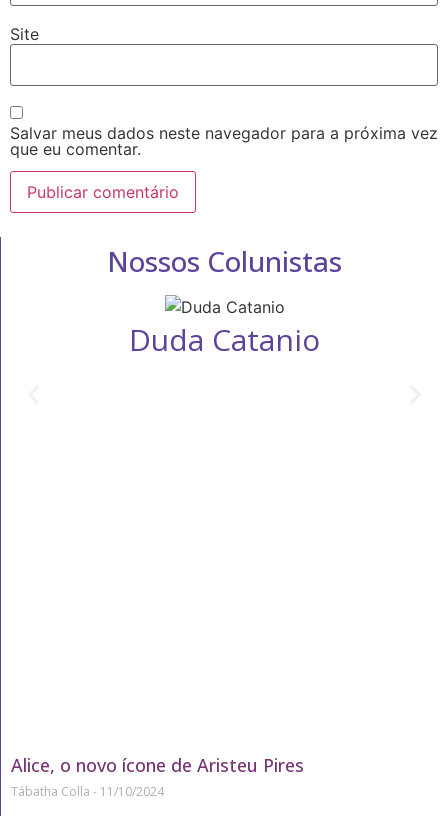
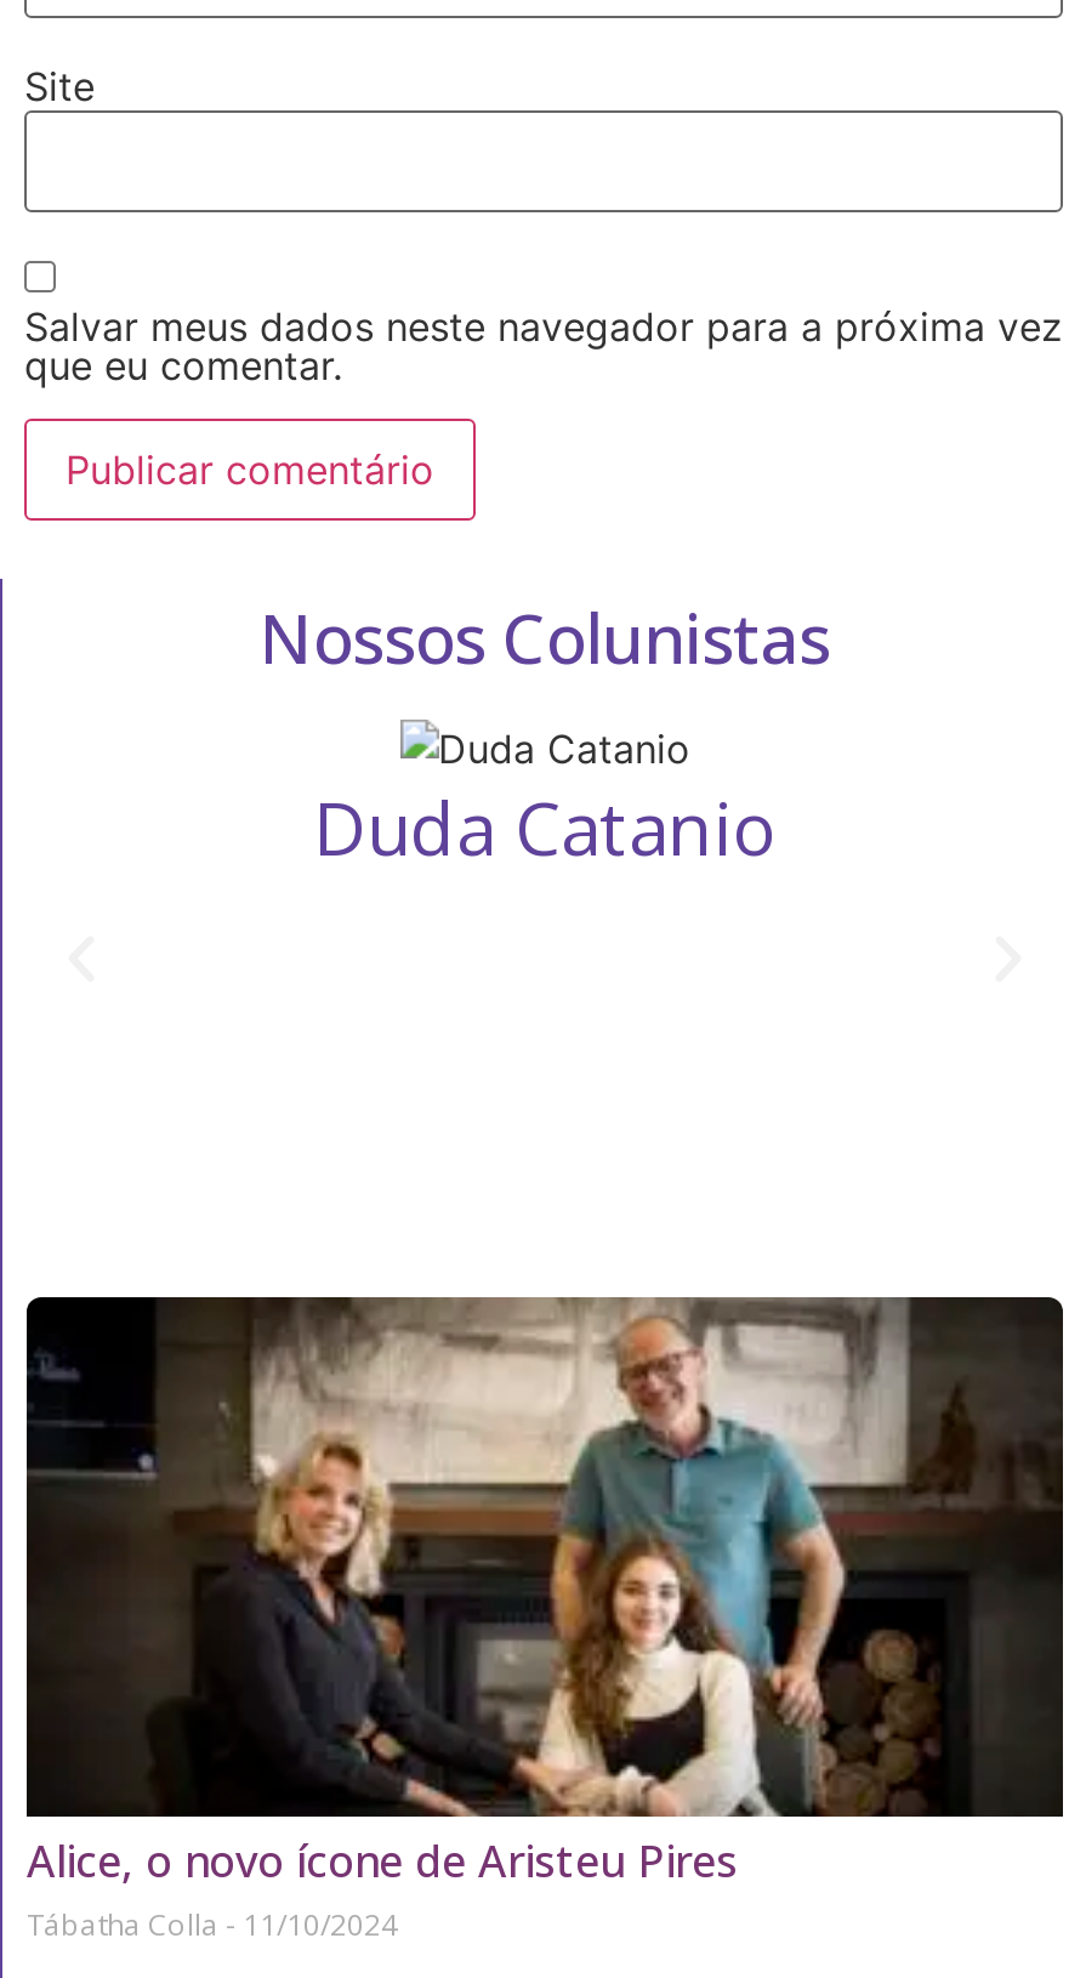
none -> [24,1295,1065,1819] [image]

